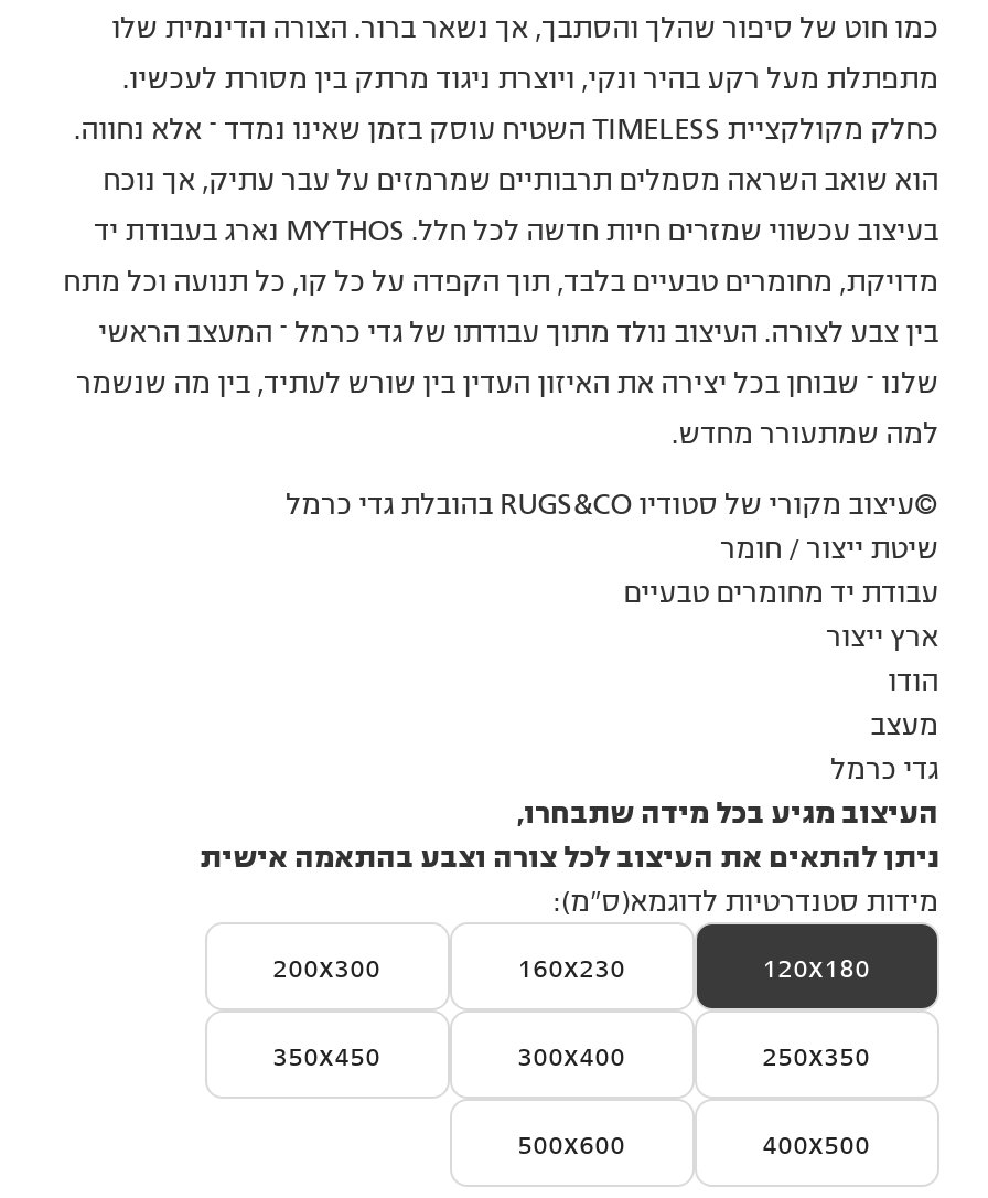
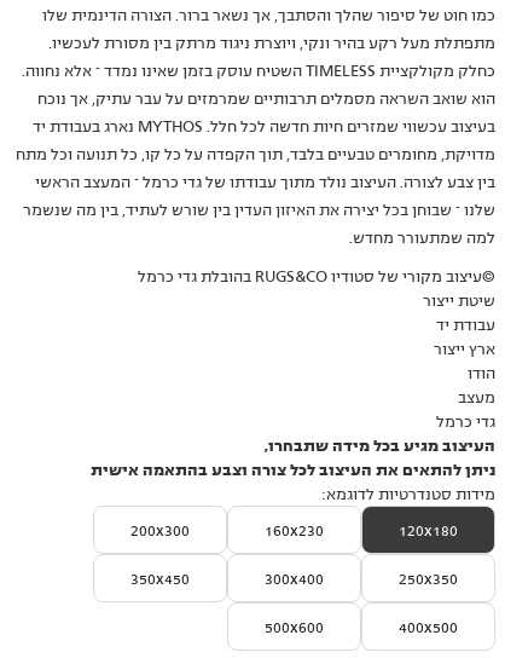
[623,530,939,609] שיטת ייצור / חומר | עבודת יד מחומרים טבעיים -> [422,290,495,334] שיטת ייצור | עבודת יד
[553,883,939,918] מידות סטנדרטיות לדוגמא(ס״מ): -> [321,484,495,503] מידות סטנדרטיות לדוגמא:

